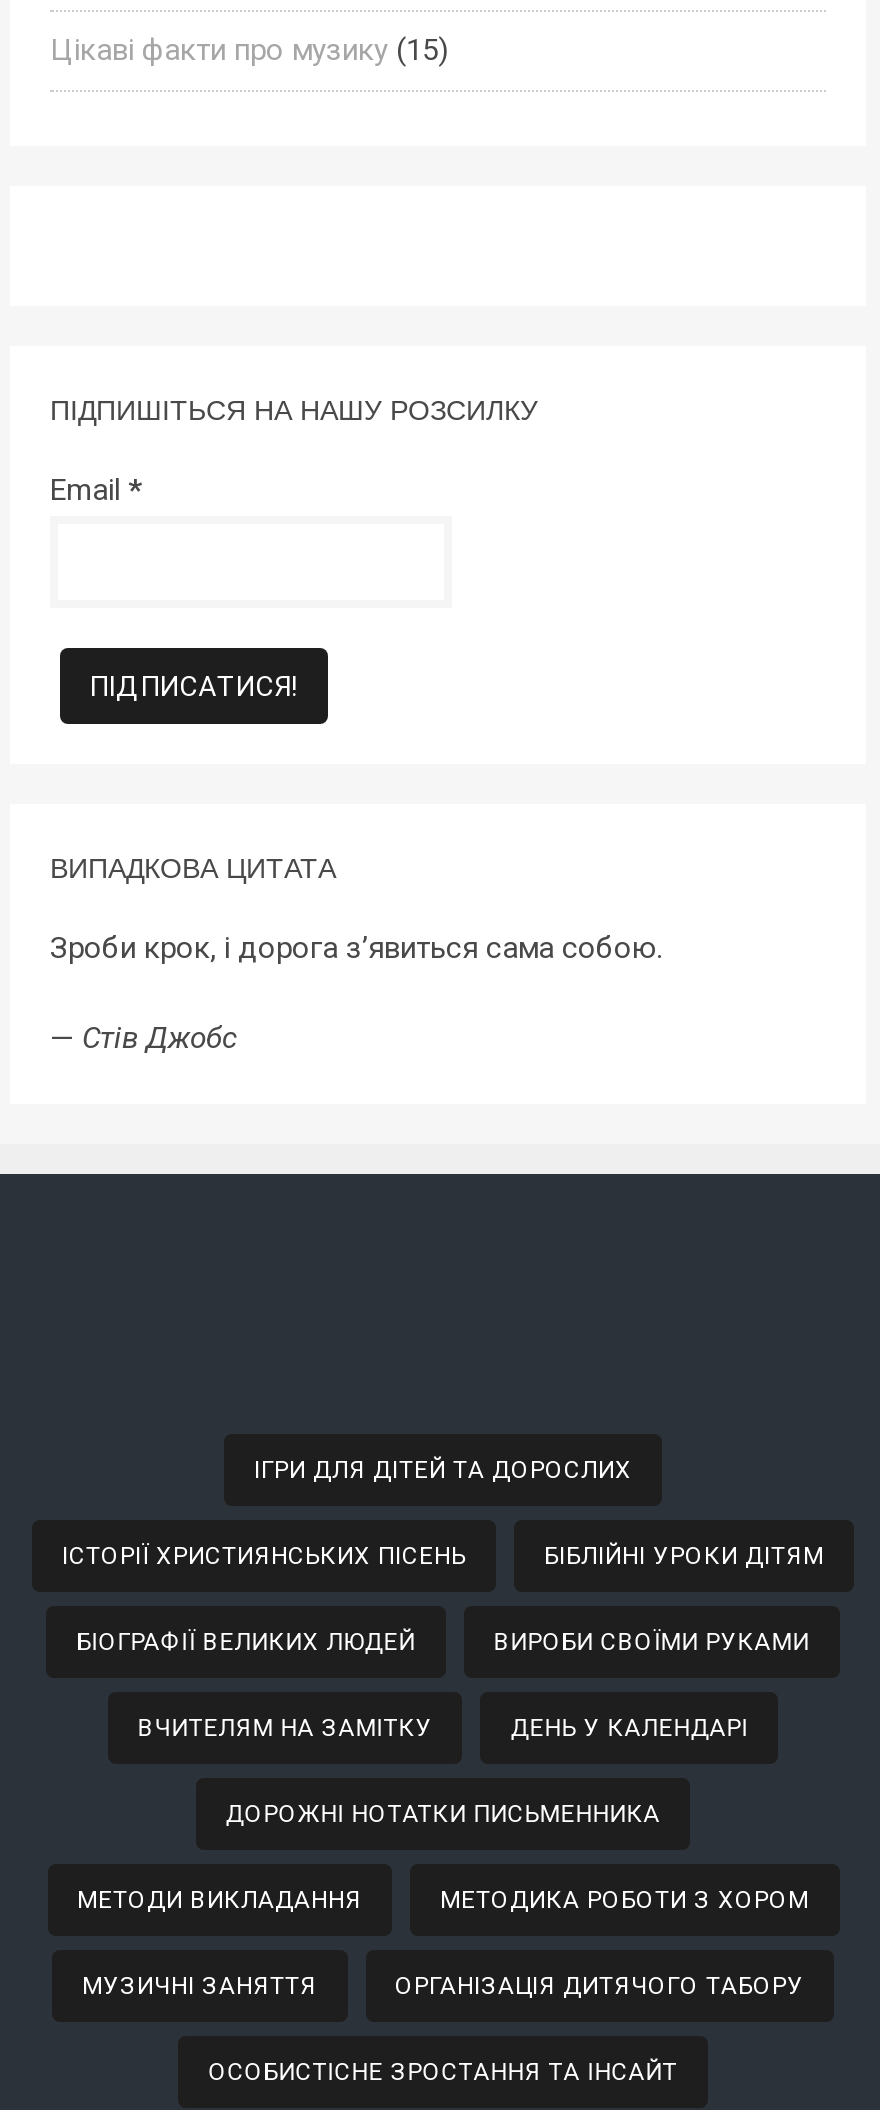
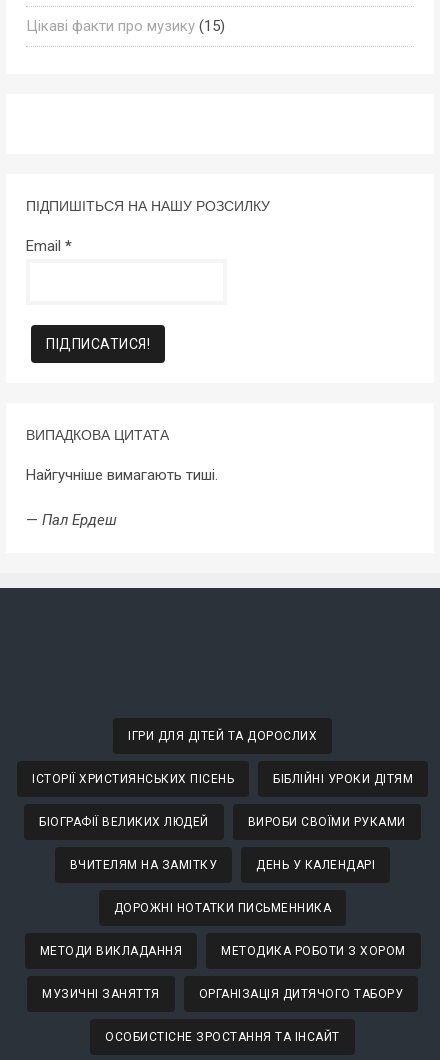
[50,929,662,965] Зроби крок, і дорога з’явиться сама собою. -> [26,466,218,484] Найгучніше вимагають тиші.
[50,1019,238,1055] — Стів Джобс -> [26,511,117,529] — Пал Ердеш

